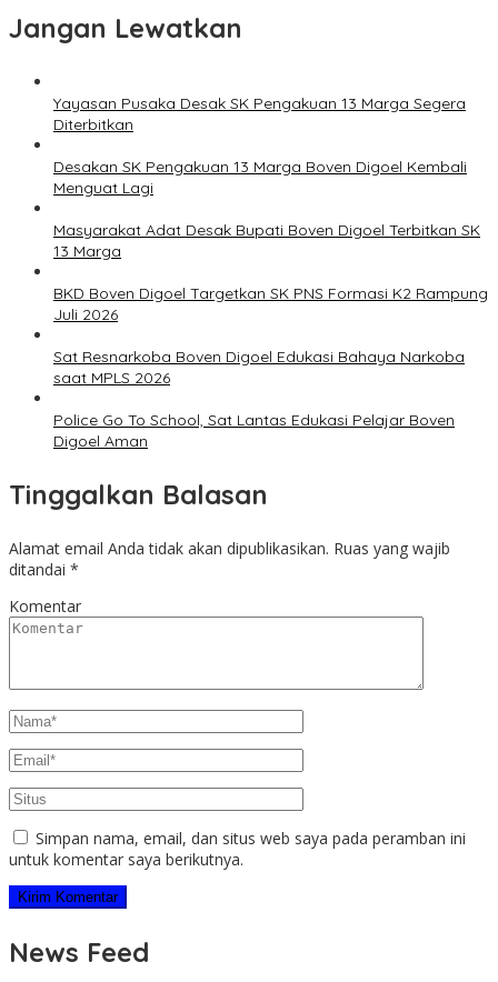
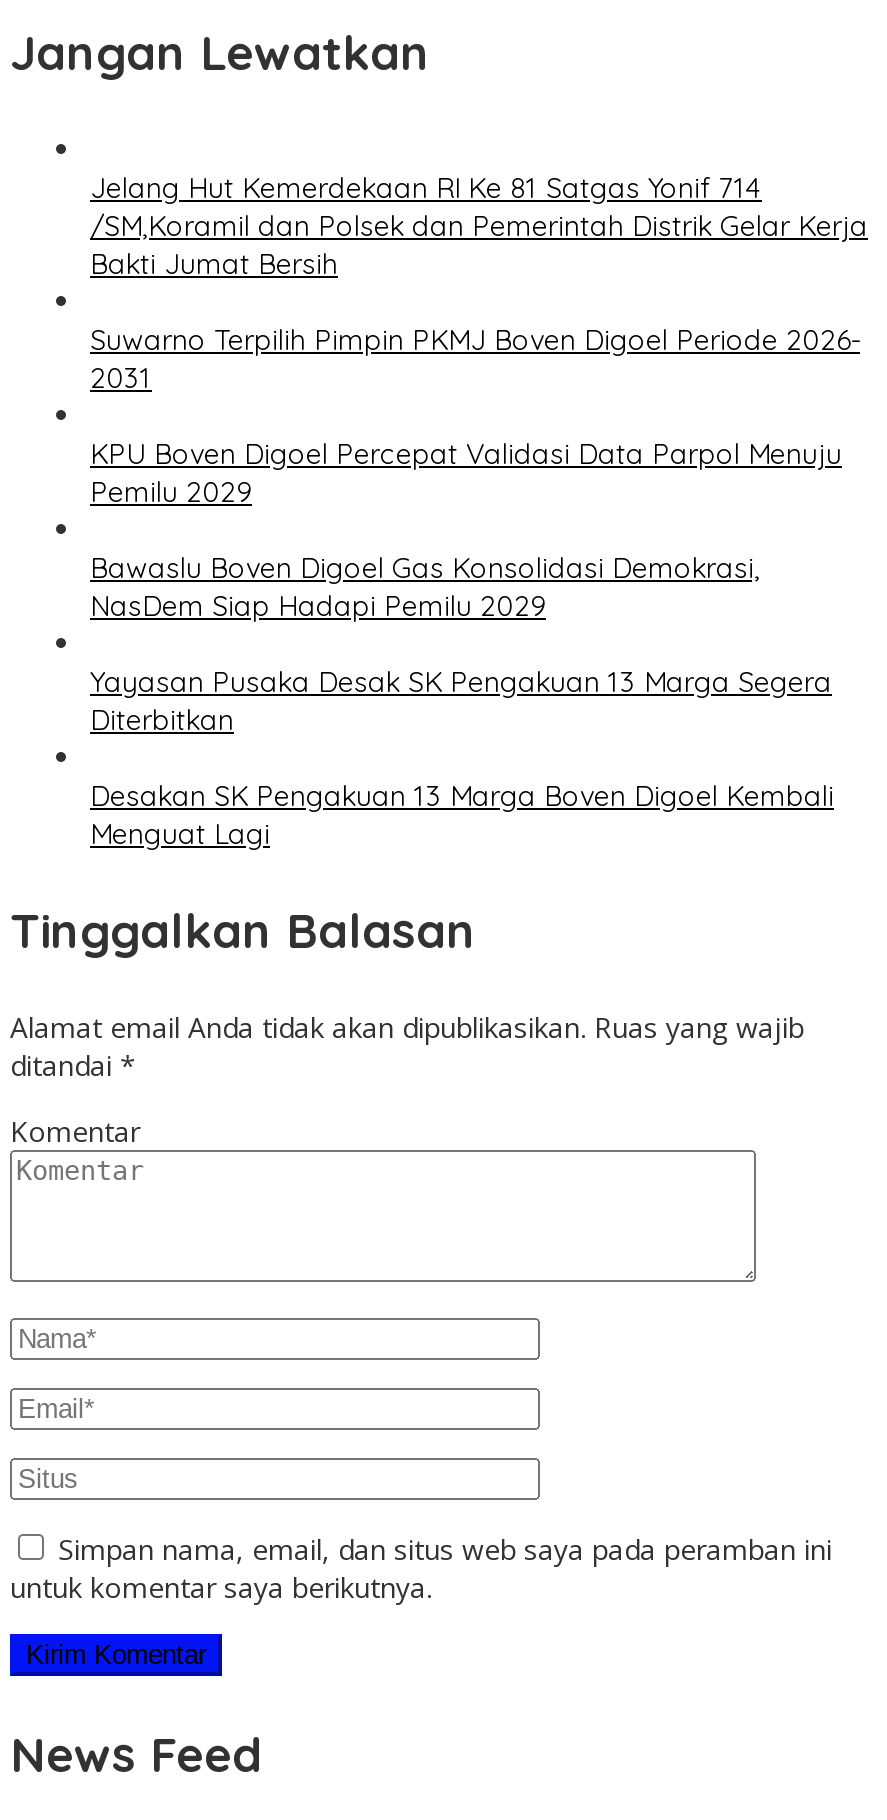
none -> [90,170,868,624] Jelang Hut Kemerdekaan RI Ke 81 Satgas Yonif 714 | /SM,Koramil dan Polsek dan Pemerintah Distrik Gelar Kerja | Bakti Jumat Bersih | Suwarno Terpilih Pimpin PKMJ Boven Digoel Periode 2026- | 2031 | KPU Boven Digoel Percepat Validasi Data Parpol Menuju | Pemilu 2029 | Bawaslu Boven Digoel Gas Konsolidasi Demokrasi, | NasDem Siap Hadapi Pemilu 2029
moved [53,93,467,198] -> [90,664,834,852]: Yayasan Pusaka Desak SK Pengakuan 13 Marga Segera | Diterbitkan | Desakan SK Pengakuan 13 Marga Boven Digoel Kembali | Menguat Lagi
[53,220,488,451] Masyarakat Adat Desak Bupati Boven Digoel Terbitkan SK | 13 Marga | BKD Boven Digoel Targetkan SK PNS Formasi K2 Rampung | Juli 2026 | Sat Resnarkoba Boven Digoel Edukasi Bahaya Narkoba | saat MPLS 2026 | Police Go To School, Sat Lantas Edukasi Pelajar Boven | Digoel Aman -> none

